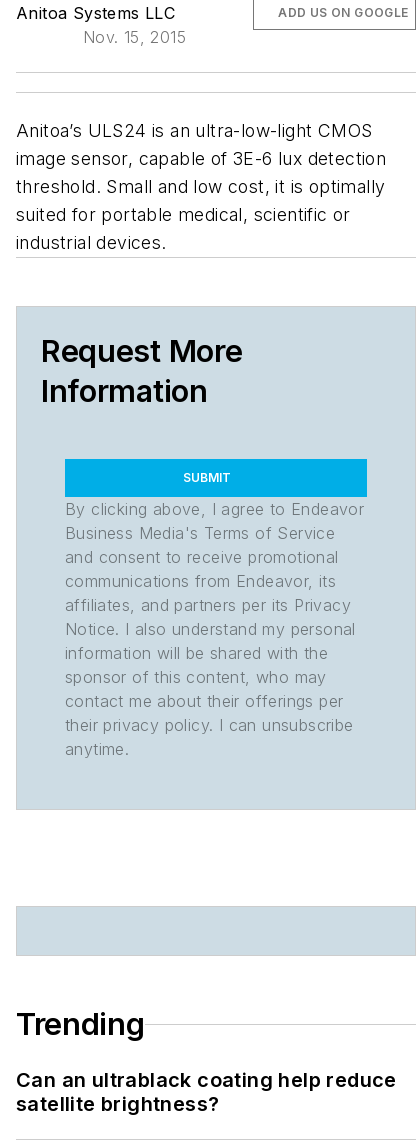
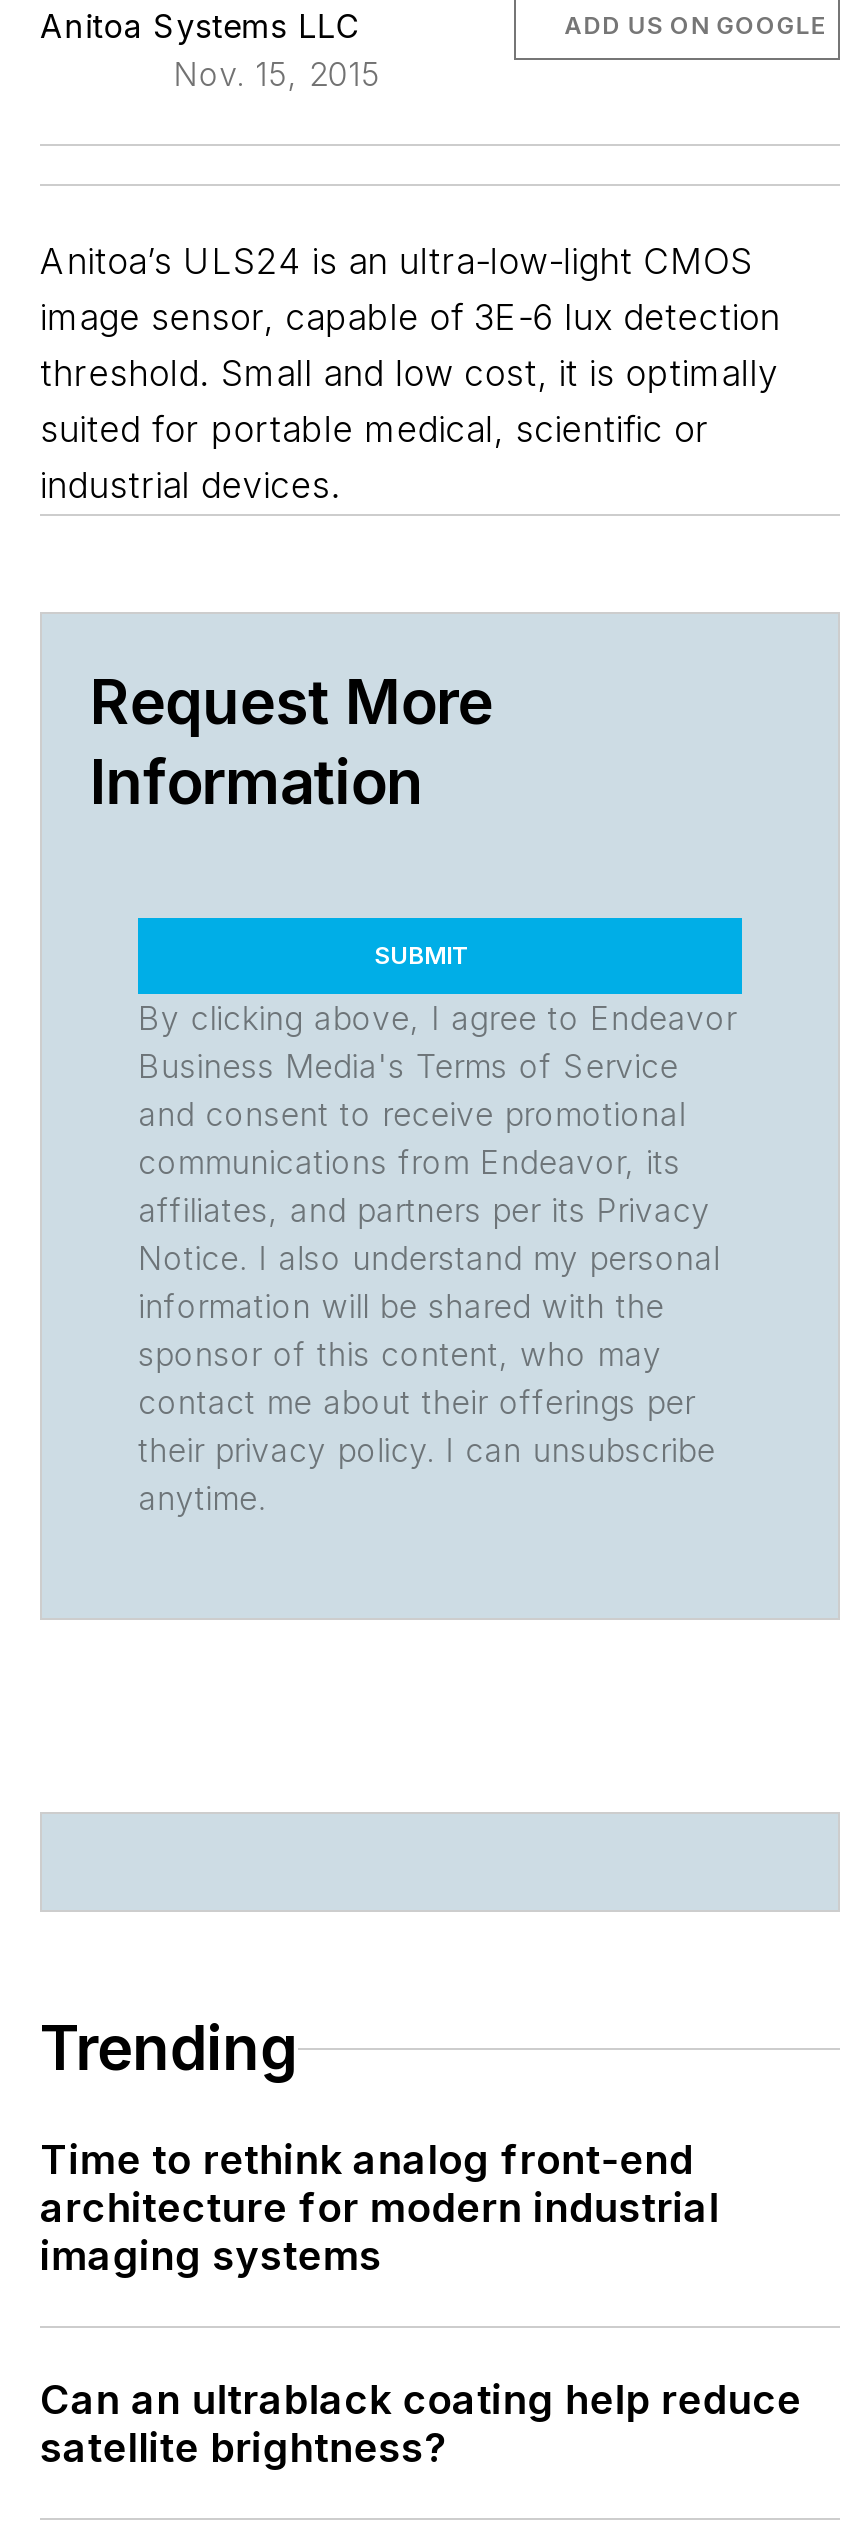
none -> [40,2137,719,2281] Time to rethink analog front-end | architecture for modern industrial | imaging systems

